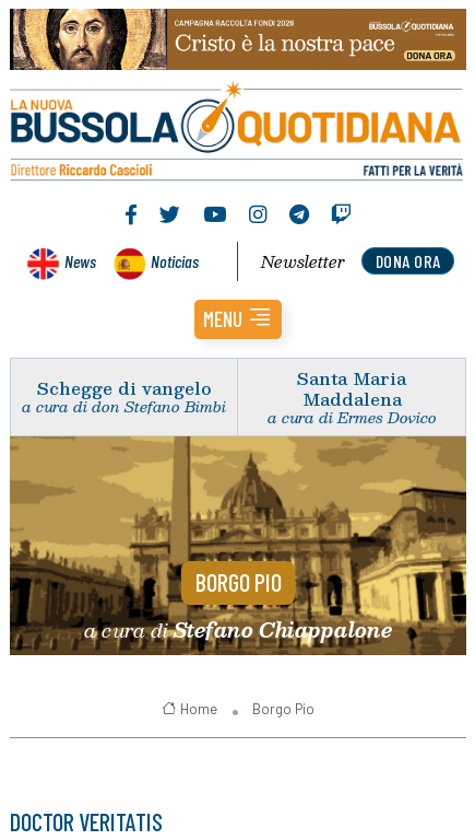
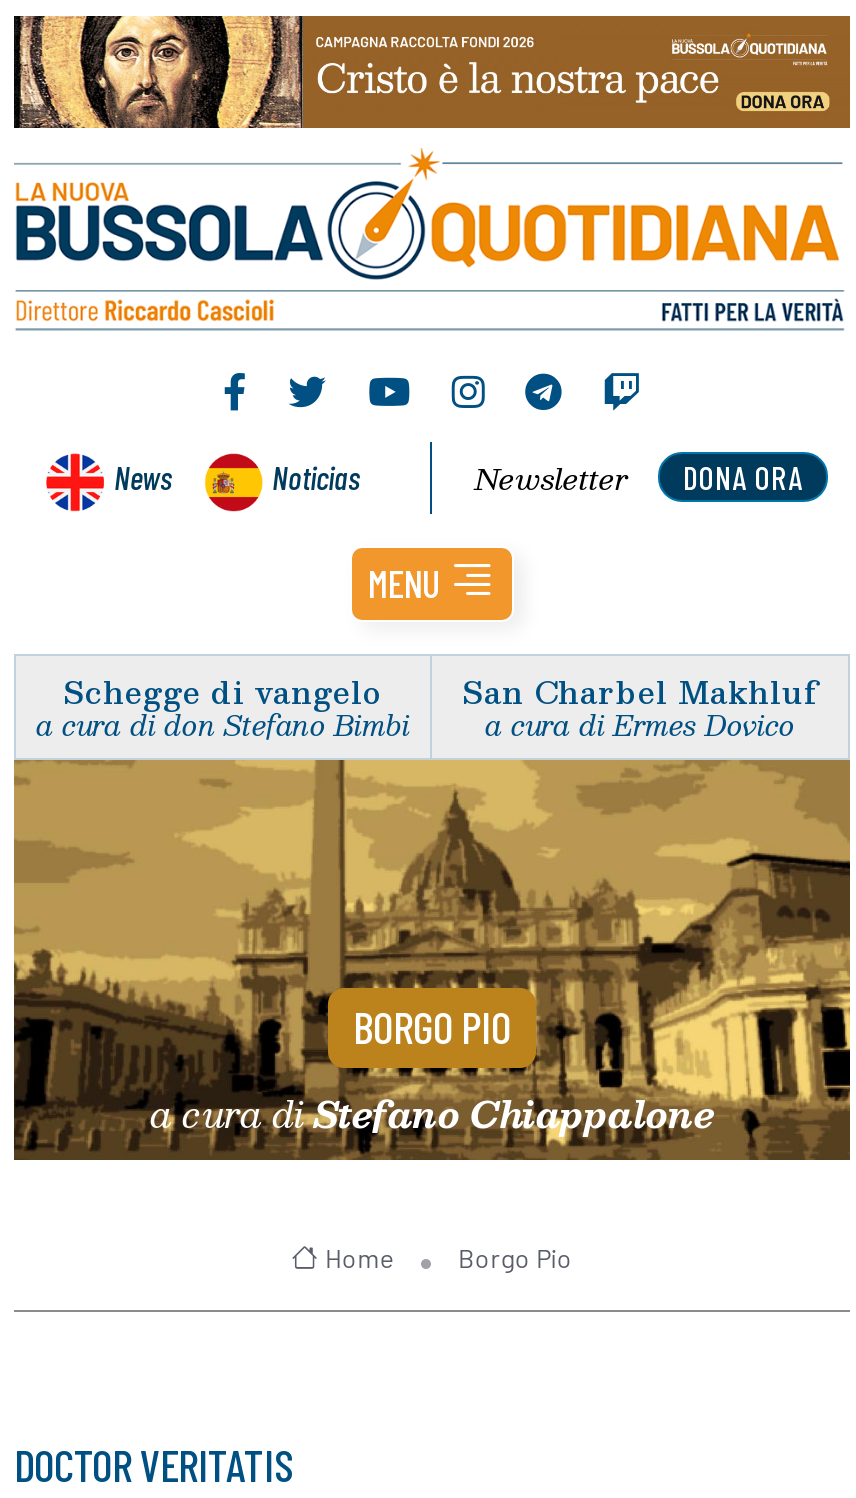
[297,364,406,412] Santa Maria | Maddalena -> [462,665,818,715] San Charbel Makhluf

